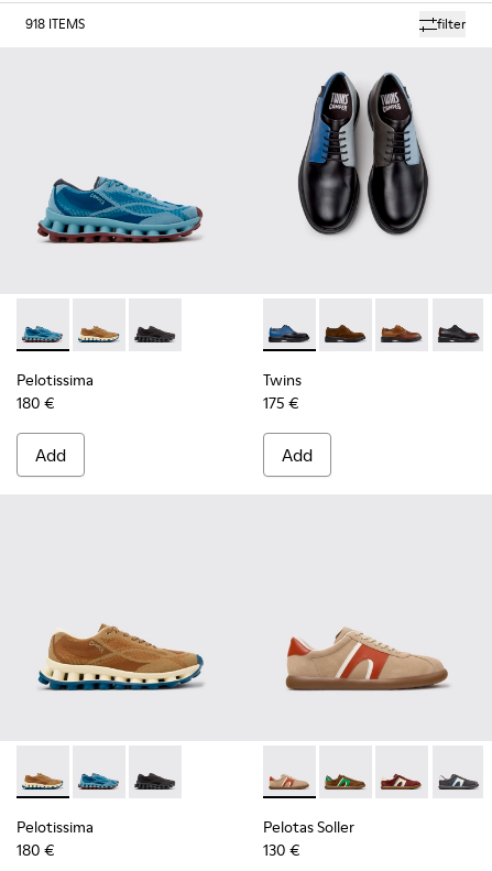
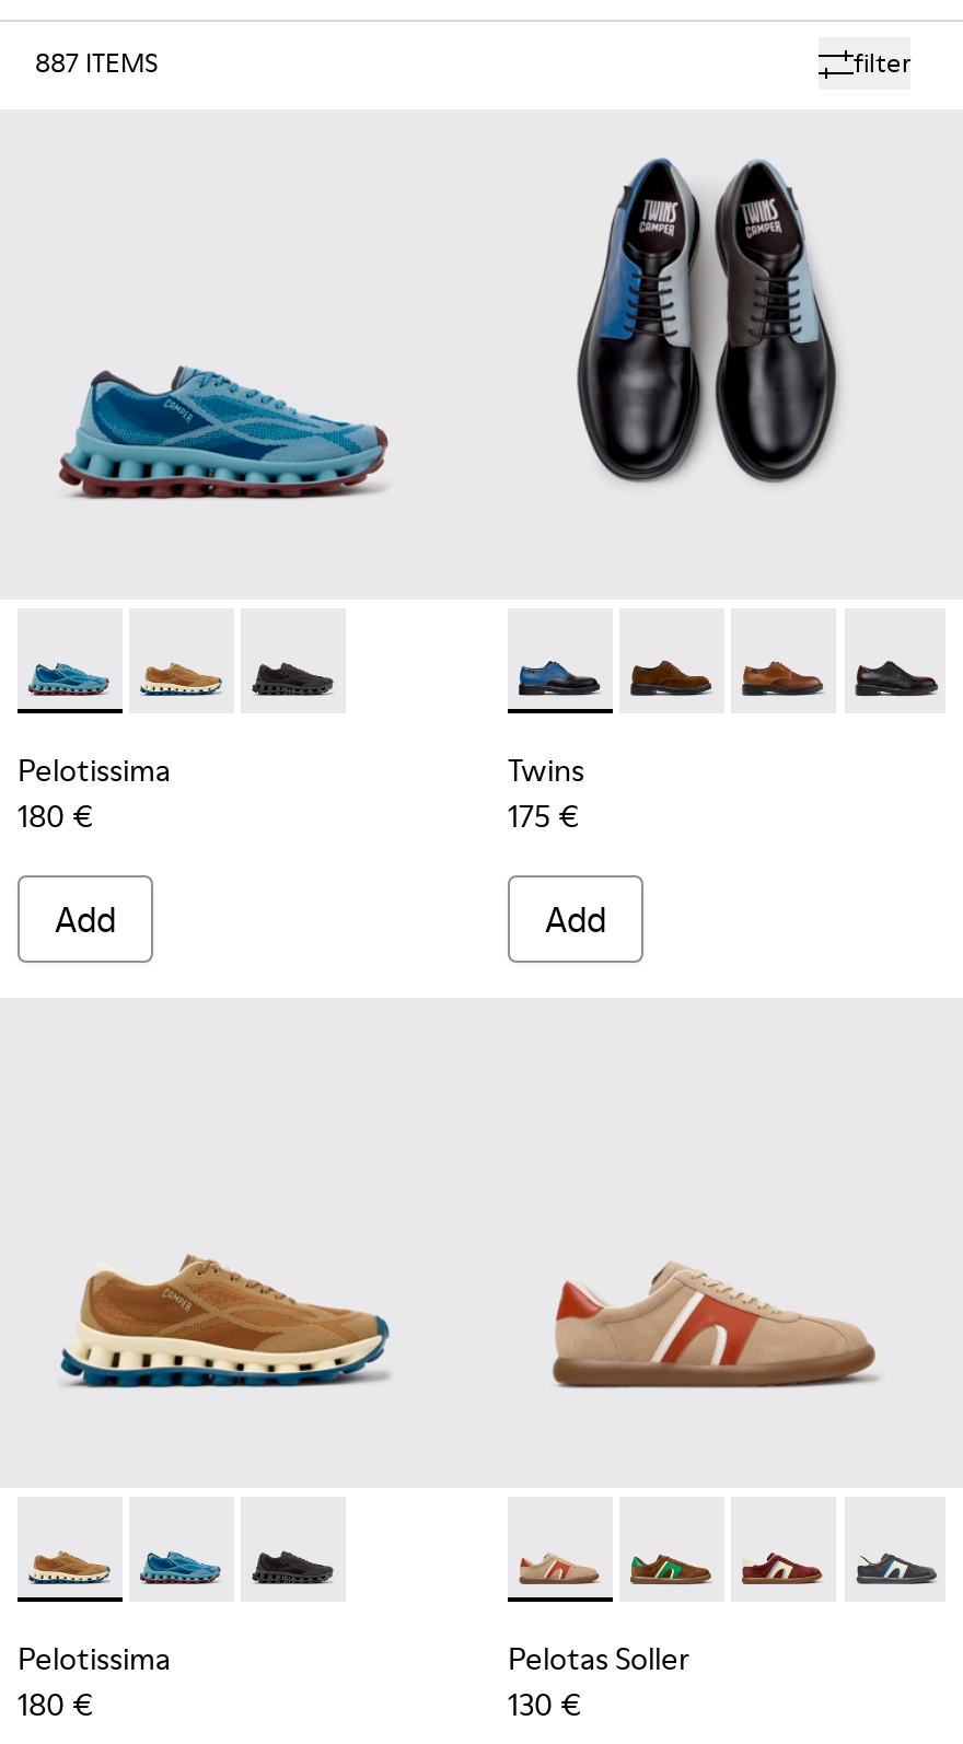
[25,14,85,33] 918 ITEMS -> [35,44,158,81] 887 ITEMS

